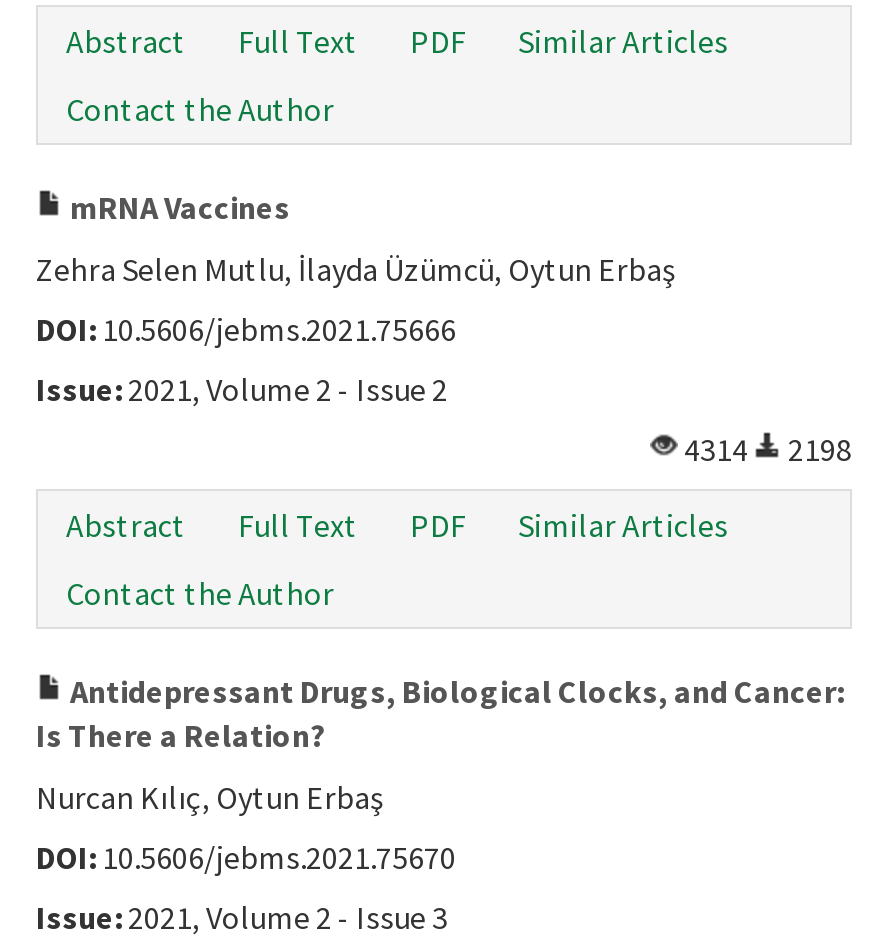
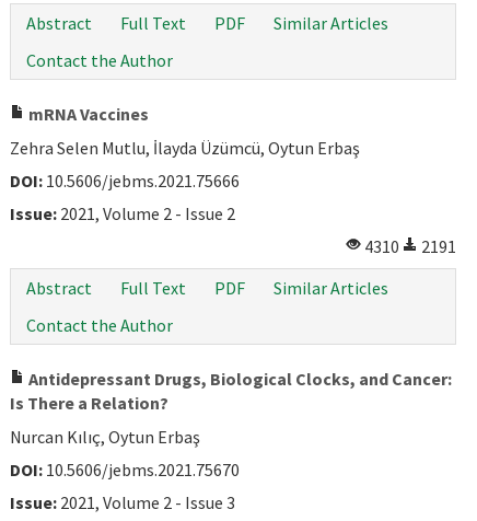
[678,429,754,469] 4314 -> [361,235,403,257] 4310
[782,429,852,469] 2198 -> [418,235,456,257] 2191

